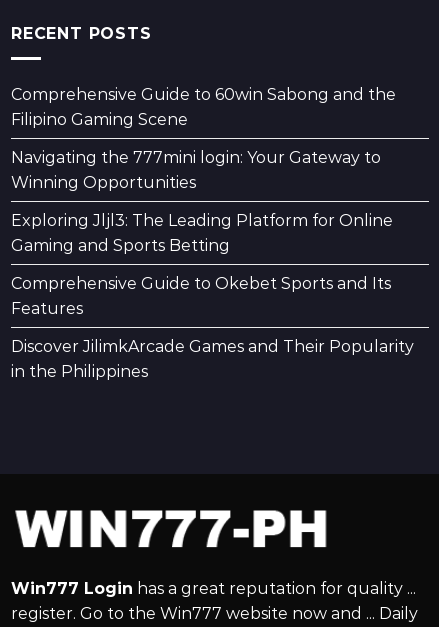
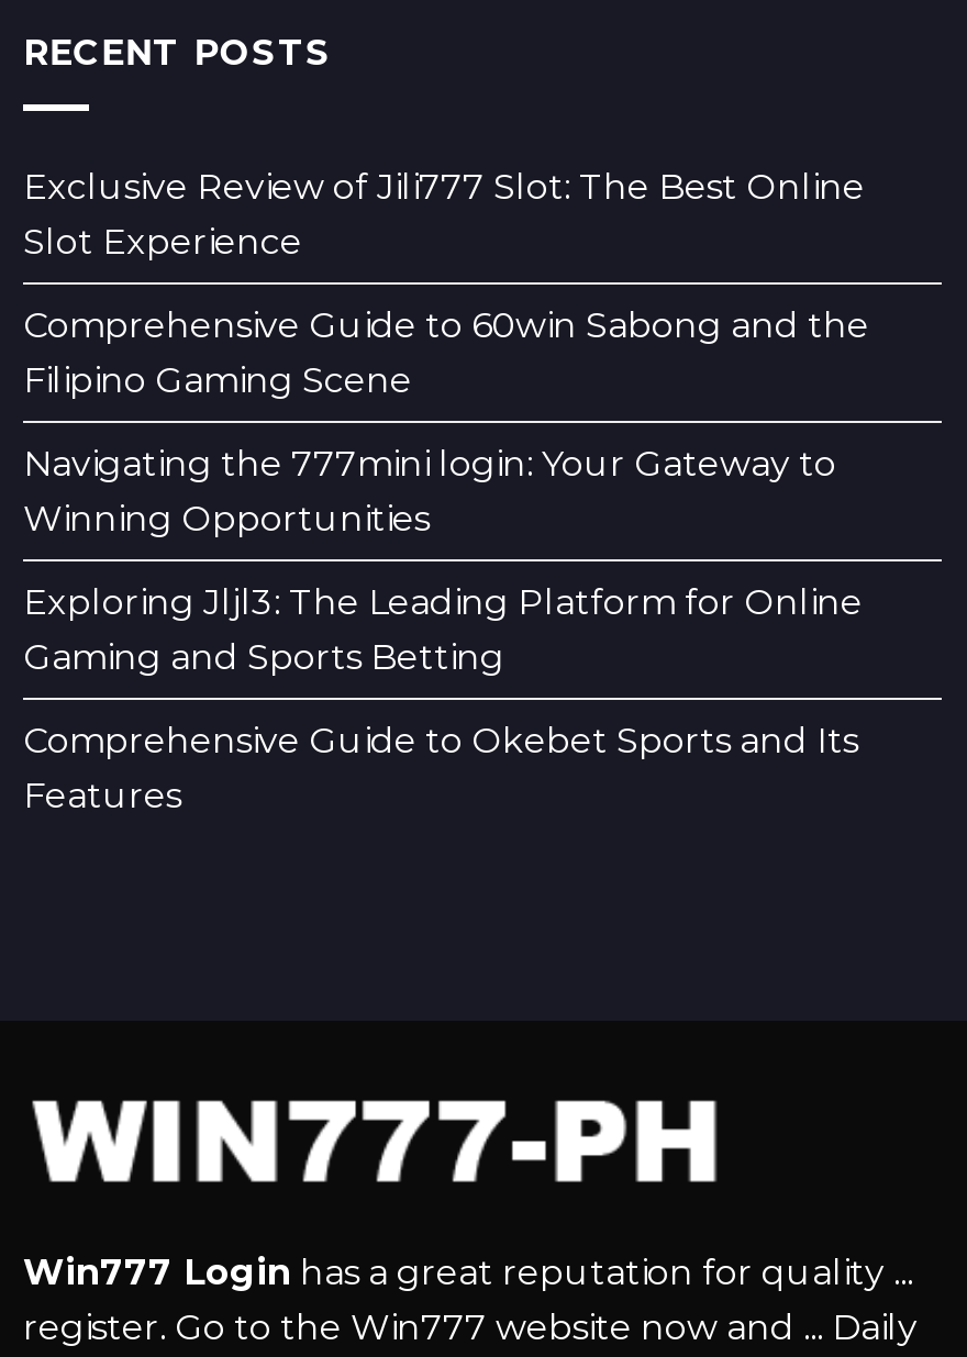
none -> [23,165,865,262] Exclusive Review of Jili777 Slot: The Best Online | Slot Experience
moved [11,85,396,318] -> [23,304,869,816]: Comprehensive Guide to 60win Sabong and the | Filipino Gaming Scene | Navigating the 777mini login: Your Gateway to | Winning Opportunities | Exploring Jljl3: The Leading Platform for Online | Gaming and Sports Betting | Comprehensive Guide to Okebet Sports and Its | Features
[11,337,414,381] Discover JilimkArcade Games and Their Popularity | in the Philippines -> none

